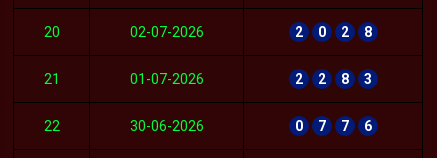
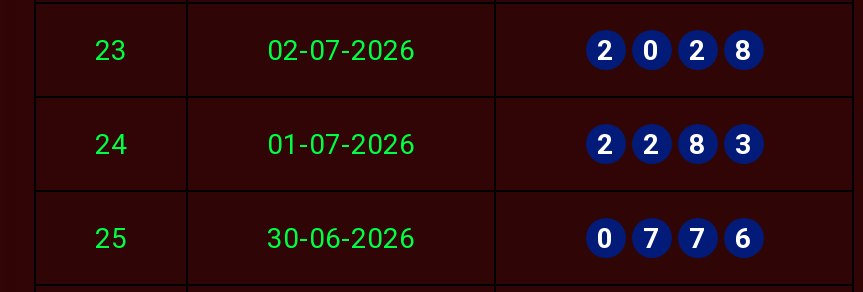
[43,24,59,40] 20 -> [95,34,127,66] 23
[43,71,59,87] 21 -> [95,128,127,160] 24
[43,118,59,134] 22 -> [95,222,127,254] 25

